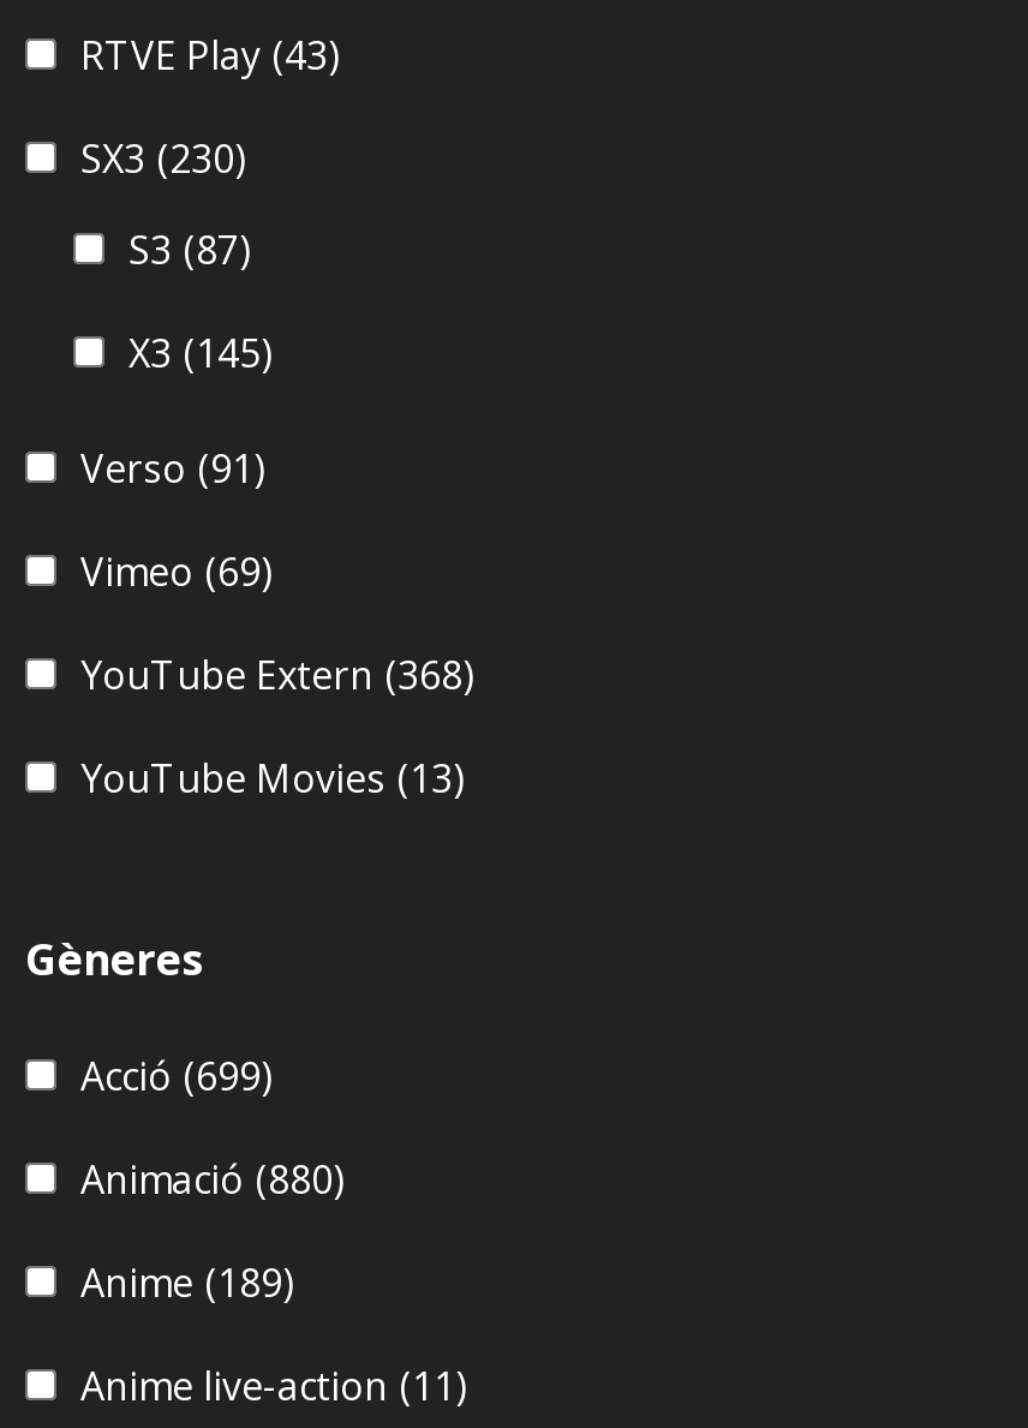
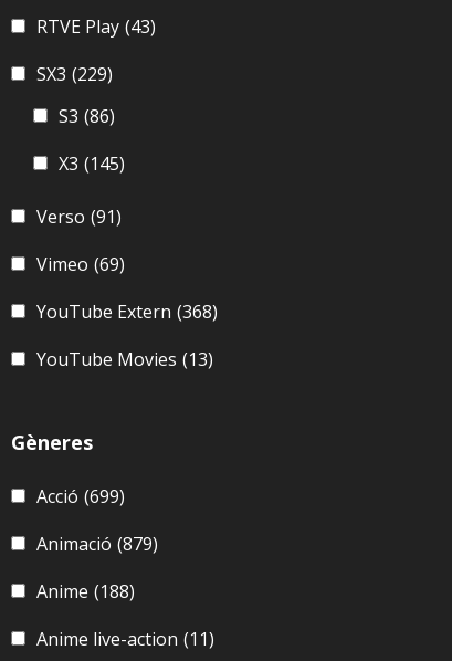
[80,133,246,185] SX3 (230) -> [36,62,113,86] SX3 (229)
[128,224,251,277] S3 (87) -> [59,104,115,128] S3 (86)
[80,1153,345,1206] Animació (880) -> [36,531,158,556] Animació (879)
[80,1257,294,1310] Anime (189) -> [36,579,135,603] Anime (188)

